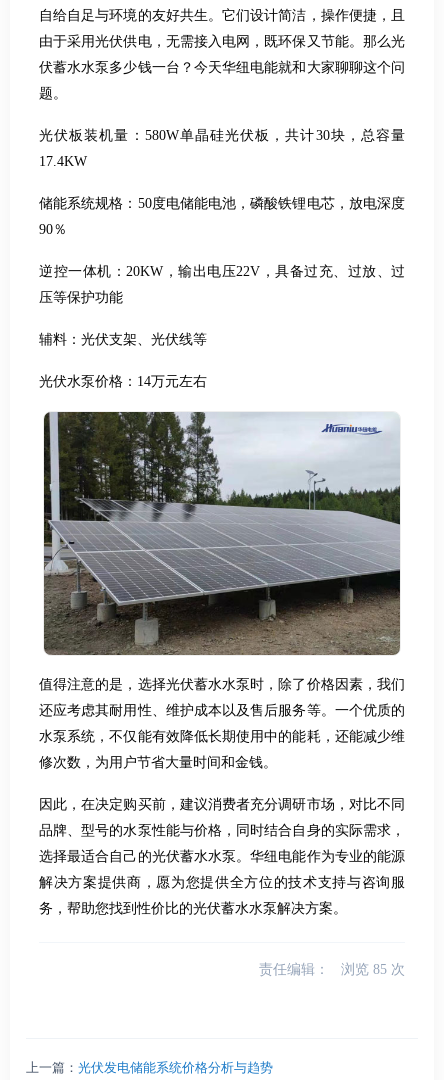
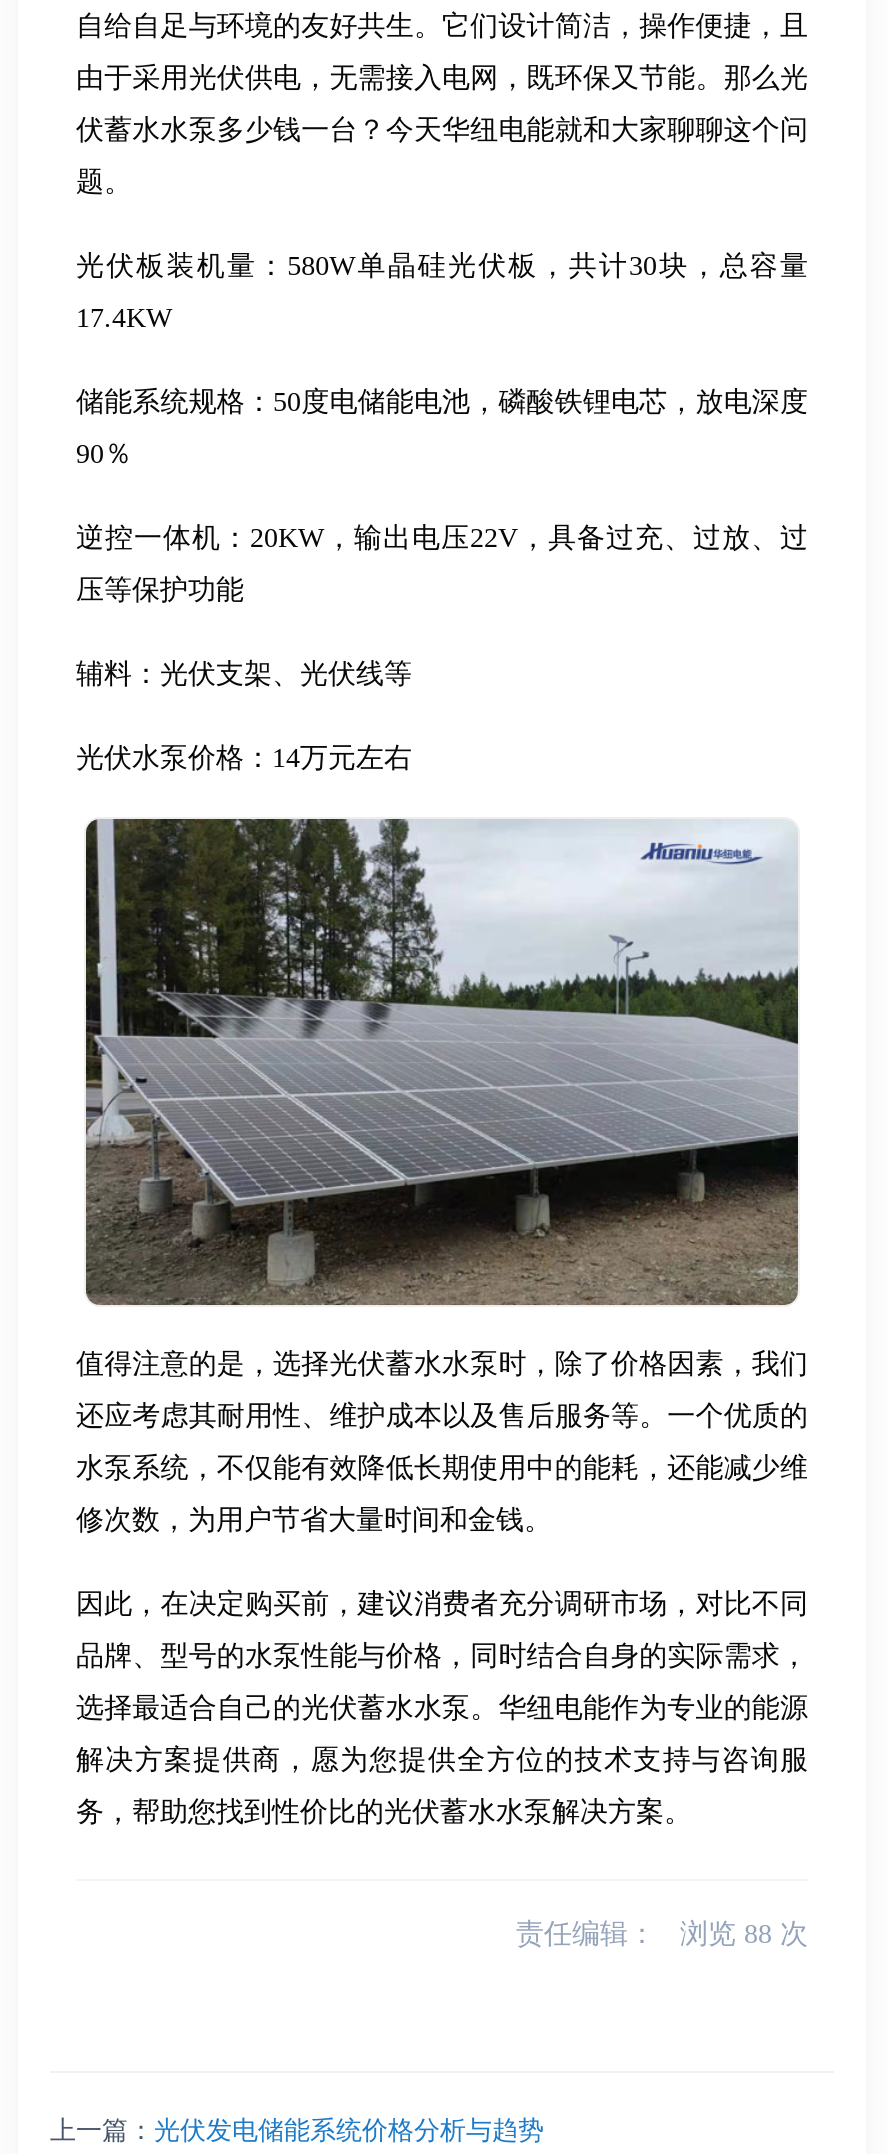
[259,961,405,976] 责任编辑：浏览85次 -> [516,1918,808,1948] 责任编辑：浏览88次

